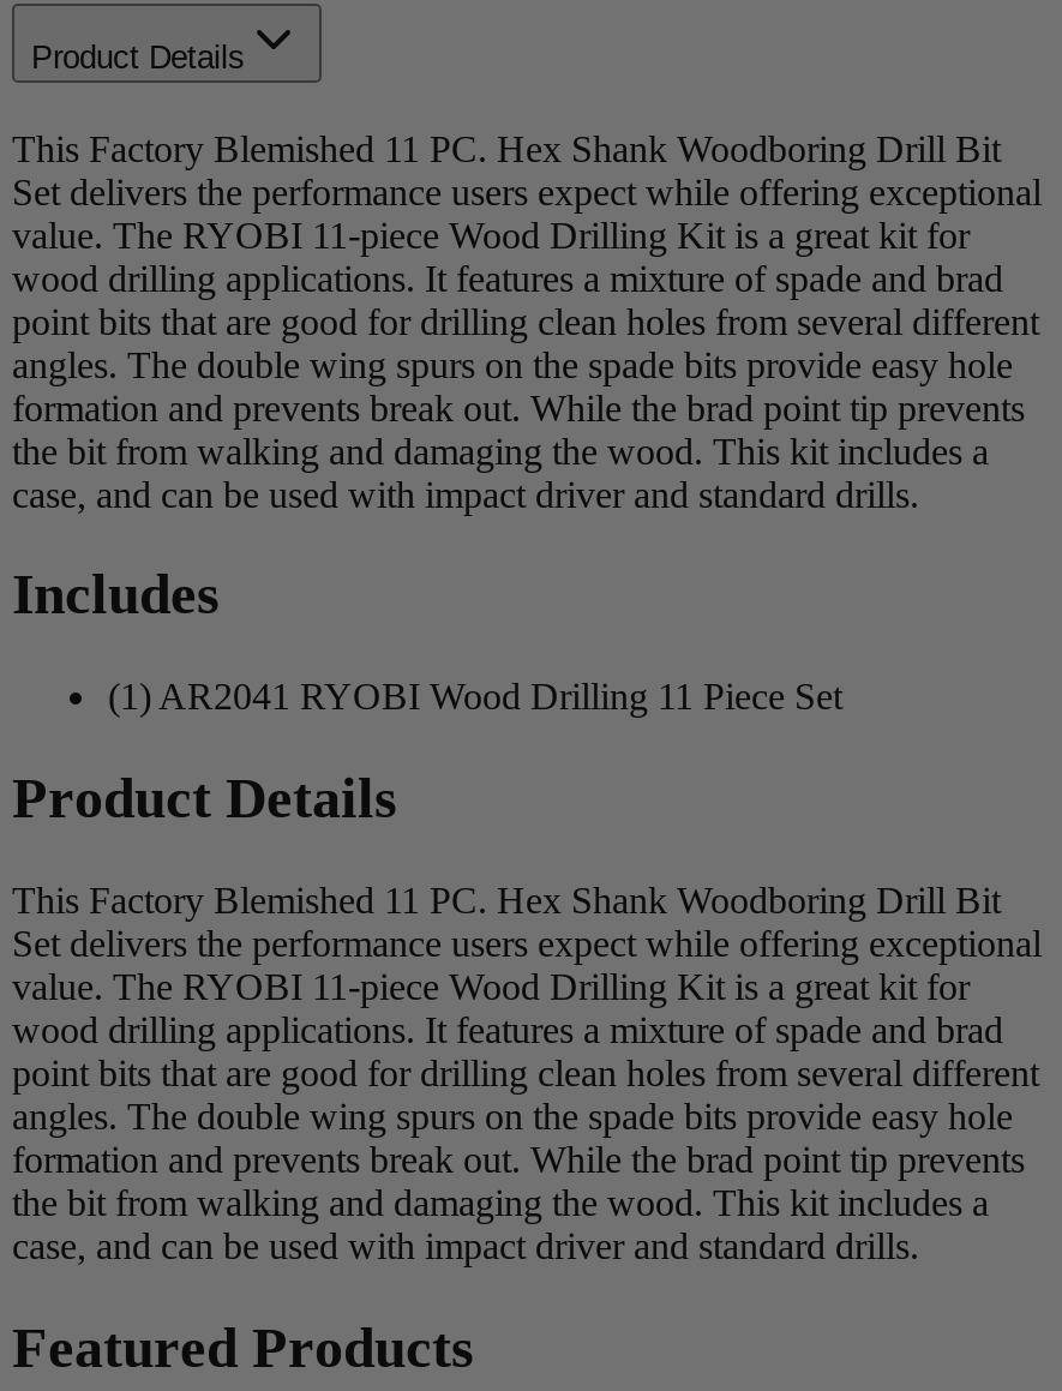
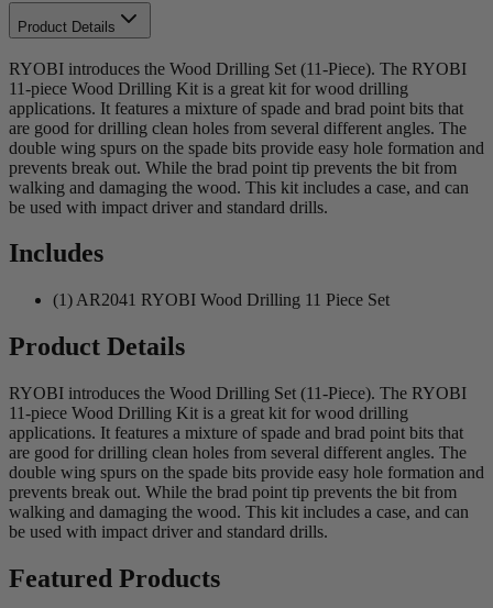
[12,127,1042,514] This Factory Blemished 11 PC. Hex Shank Woodboring Drill Bit | Set delivers the performance users expect while offering exceptional | value. The RYOBI 11-piece Wood Drilling Kit is a great kit for | wood drilling applications. It features a mixture of spade and brad | point bits that are good for drilling clean holes from several different | angles. The double wing spurs on the spade bits provide easy hole | formation and prevents break out. While the brad point tip prevents | the bit from walking and damaging the wood. This kit includes a | case, and can be used with impact driver and standard drills. -> [9,59,484,216] RYOBI introduces the Wood Drilling Set (11-Piece). The RYOBI | 11-piece Wood Drilling Kit is a great kit for wood drilling | applications. It features a mixture of spade and brad point bits that | are good for drilling clean holes from several different angles. The | double wing spurs on the spade bits provide easy hole formation and | prevents break out. While the brad point tip prevents the bit from | walking and damaging the wood. This kit includes a case, and can | be used with impact driver and standard drills.
[12,880,1042,1266] This Factory Blemished 11 PC. Hex Shank Woodboring Drill Bit | Set delivers the performance users expect while offering exceptional | value. The RYOBI 11-piece Wood Drilling Kit is a great kit for | wood drilling applications. It features a mixture of spade and brad | point bits that are good for drilling clean holes from several different | angles. The double wing spurs on the spade bits provide easy hole | formation and prevents break out. While the brad point tip prevents | the bit from walking and damaging the wood. This kit includes a | case, and can be used with impact driver and standard drills. -> [9,384,484,541] RYOBI introduces the Wood Drilling Set (11-Piece). The RYOBI | 11-piece Wood Drilling Kit is a great kit for wood drilling | applications. It features a mixture of spade and brad point bits that | are good for drilling clean holes from several different angles. The | double wing spurs on the spade bits provide easy hole formation and | prevents break out. While the brad point tip prevents the bit from | walking and damaging the wood. This kit includes a case, and can | be used with impact driver and standard drills.

